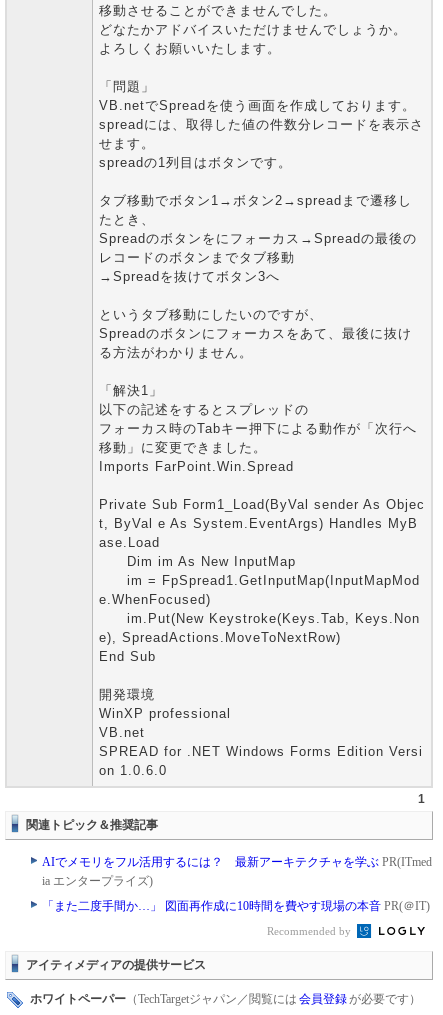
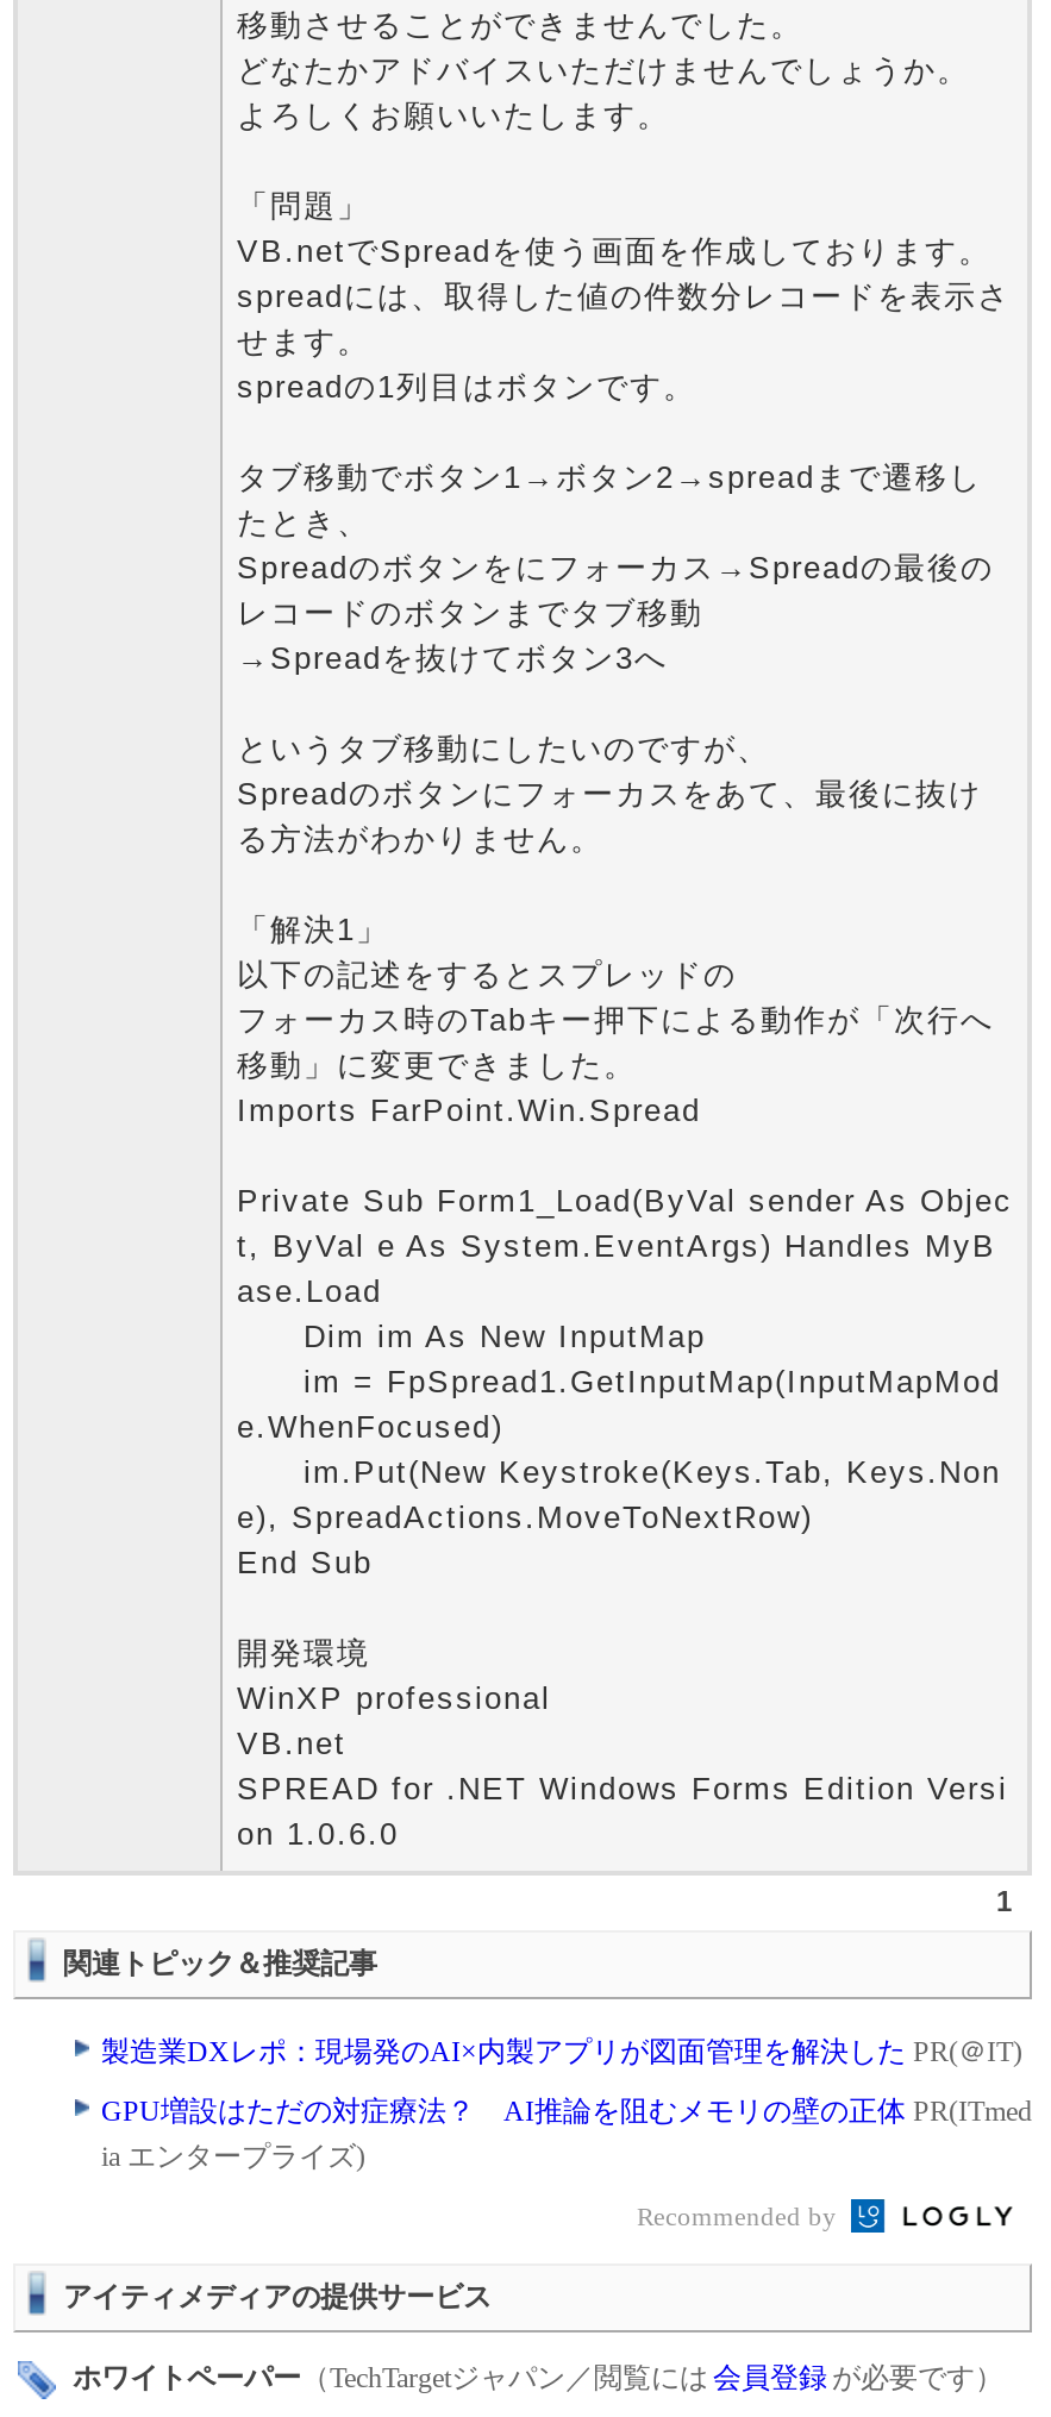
[42,855,432,869] AIでメモリをフル活用するには？ 最新アーキテクチャを学ぶPR(ITmed -> [101,2035,1032,2128] 製造業DXレポ：現場発のAI×内製アプリが図面管理を解決したPR(＠IT) | GPU増設はただの対症療法？ AI推論を阻むメモリの壁の正体PR(ITmed
moved [42,874,153,888] -> [101,2140,365,2173]: ia エンタープライズ)
[42,899,430,913] 「また二度手間か…」 図面再作成に10時間を費やす現場の本音PR(＠IT) -> none

